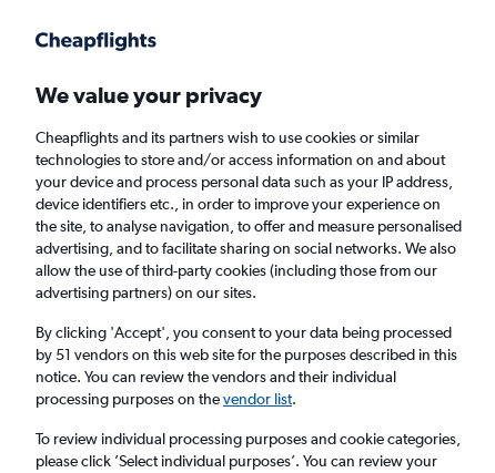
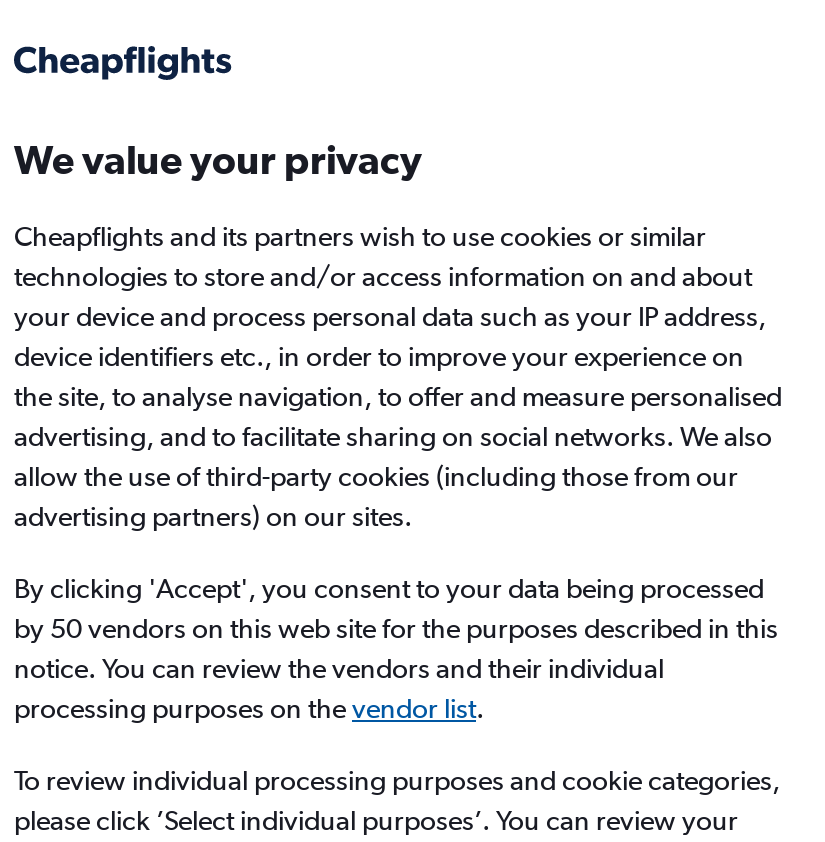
[36,346,457,363] by 51 vendors on this web site for the purposes described in this -> [14,612,778,644] by 50 vendors on this web site for the purposes described in this

